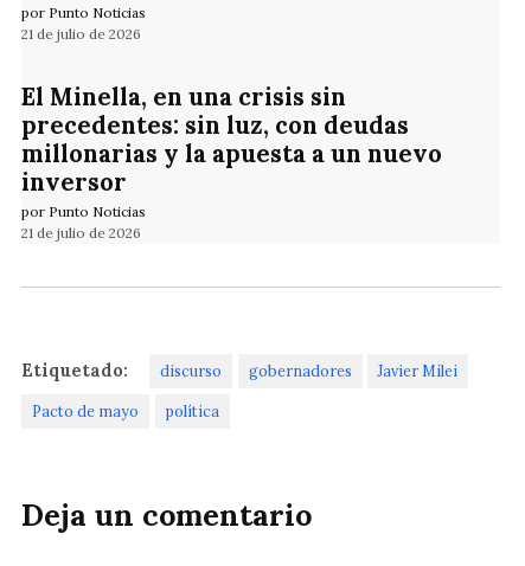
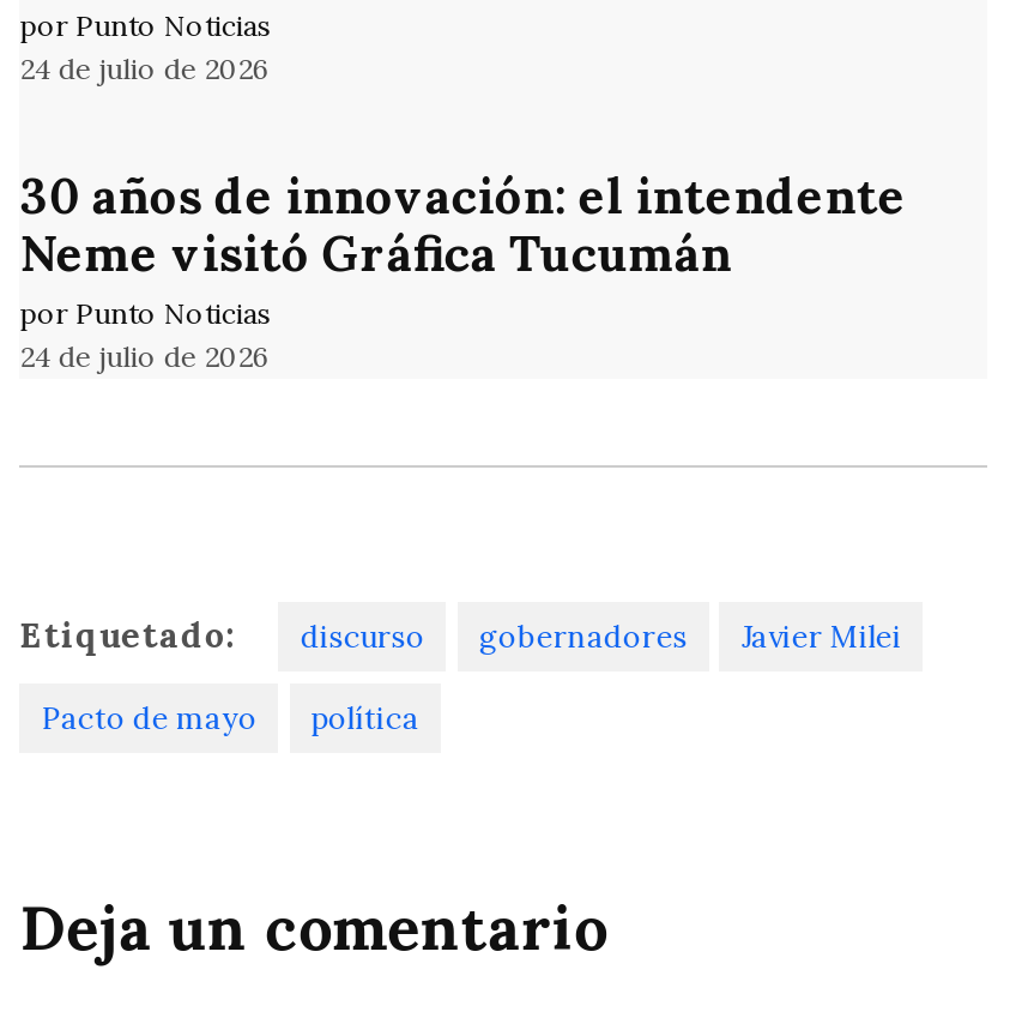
[22,25,142,43] 21 de julio de 2026 -> [20,51,269,87] 24 de julio de 2026
[22,81,443,198] El Minella, en una crisis sin | precedentes: sin luz, con deudas | millonarias y la apuesta a un nuevo | inversor -> [20,165,907,285] 30 años de innovación: el intendente | Neme visitó Gráfica Tucumán
[22,224,142,242] 21 de julio de 2026 -> [20,339,269,375] 24 de julio de 2026

